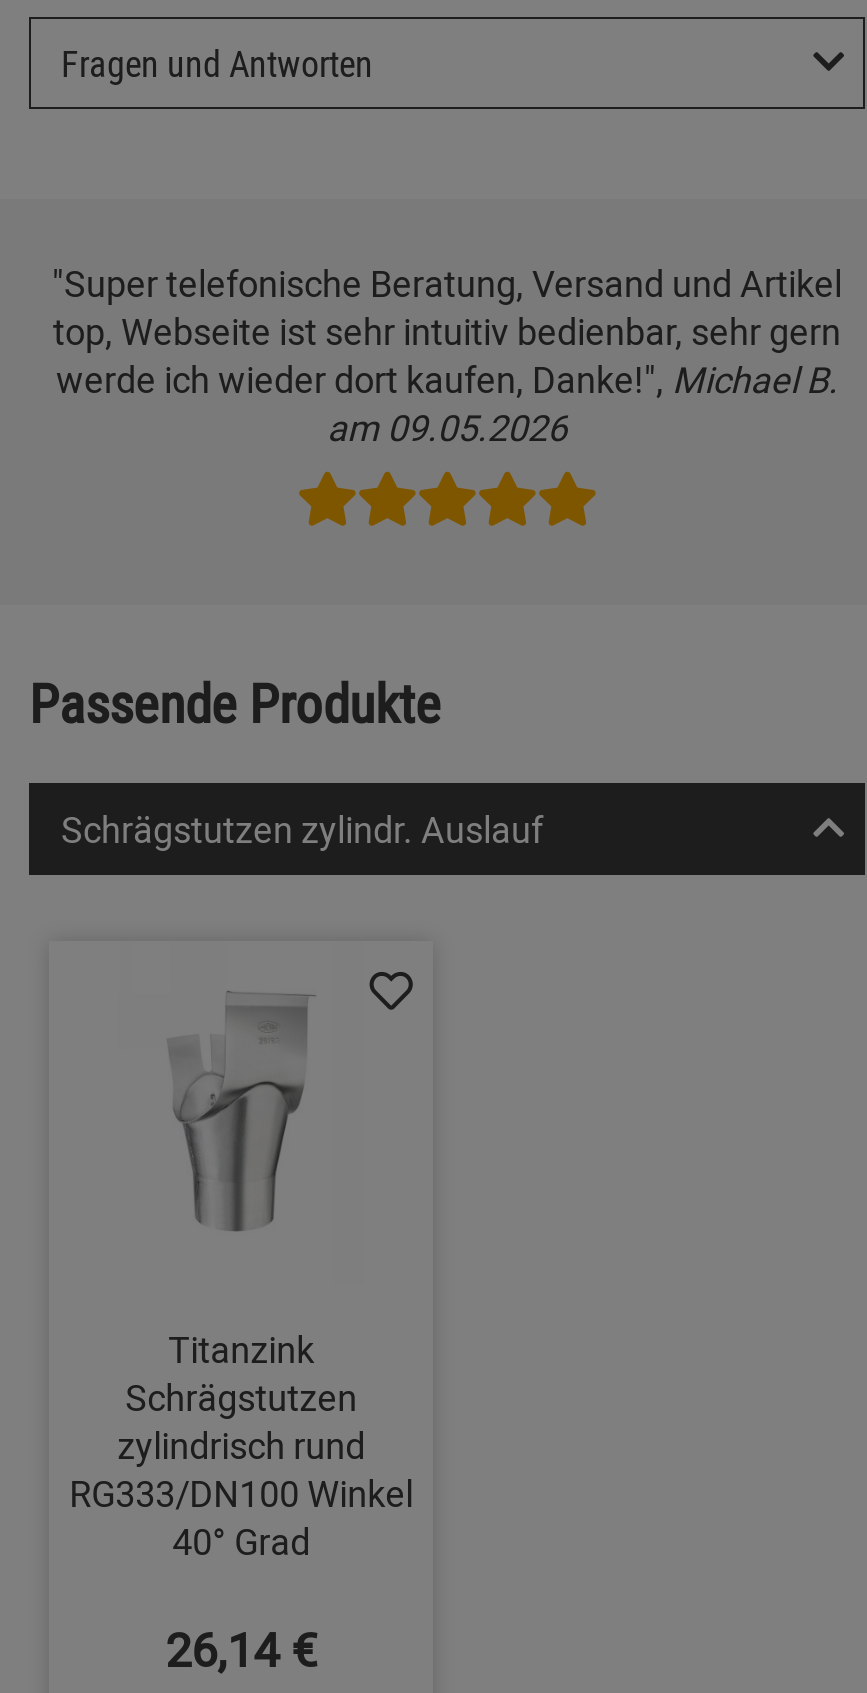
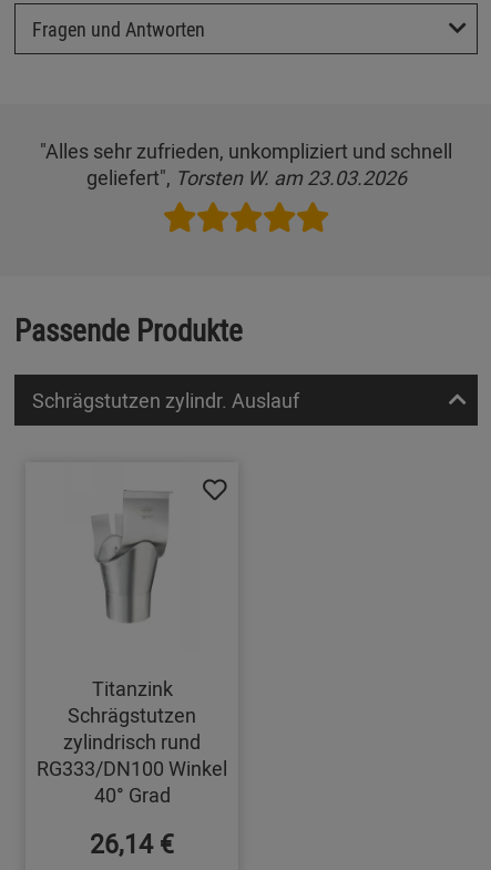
[52,259,842,451] "Super telefonische Beratung, Versand und Artikel | top, Webseite ist sehr intuitiv bedienbar, sehr gern | werde ich wieder dort kaufen, Danke!", Michael B. | am 09.05.2026 -> [40,137,452,190] "Alles sehr zufrieden, unkompliziert und schnell | geliefert", Torsten W. am 23.03.2026

